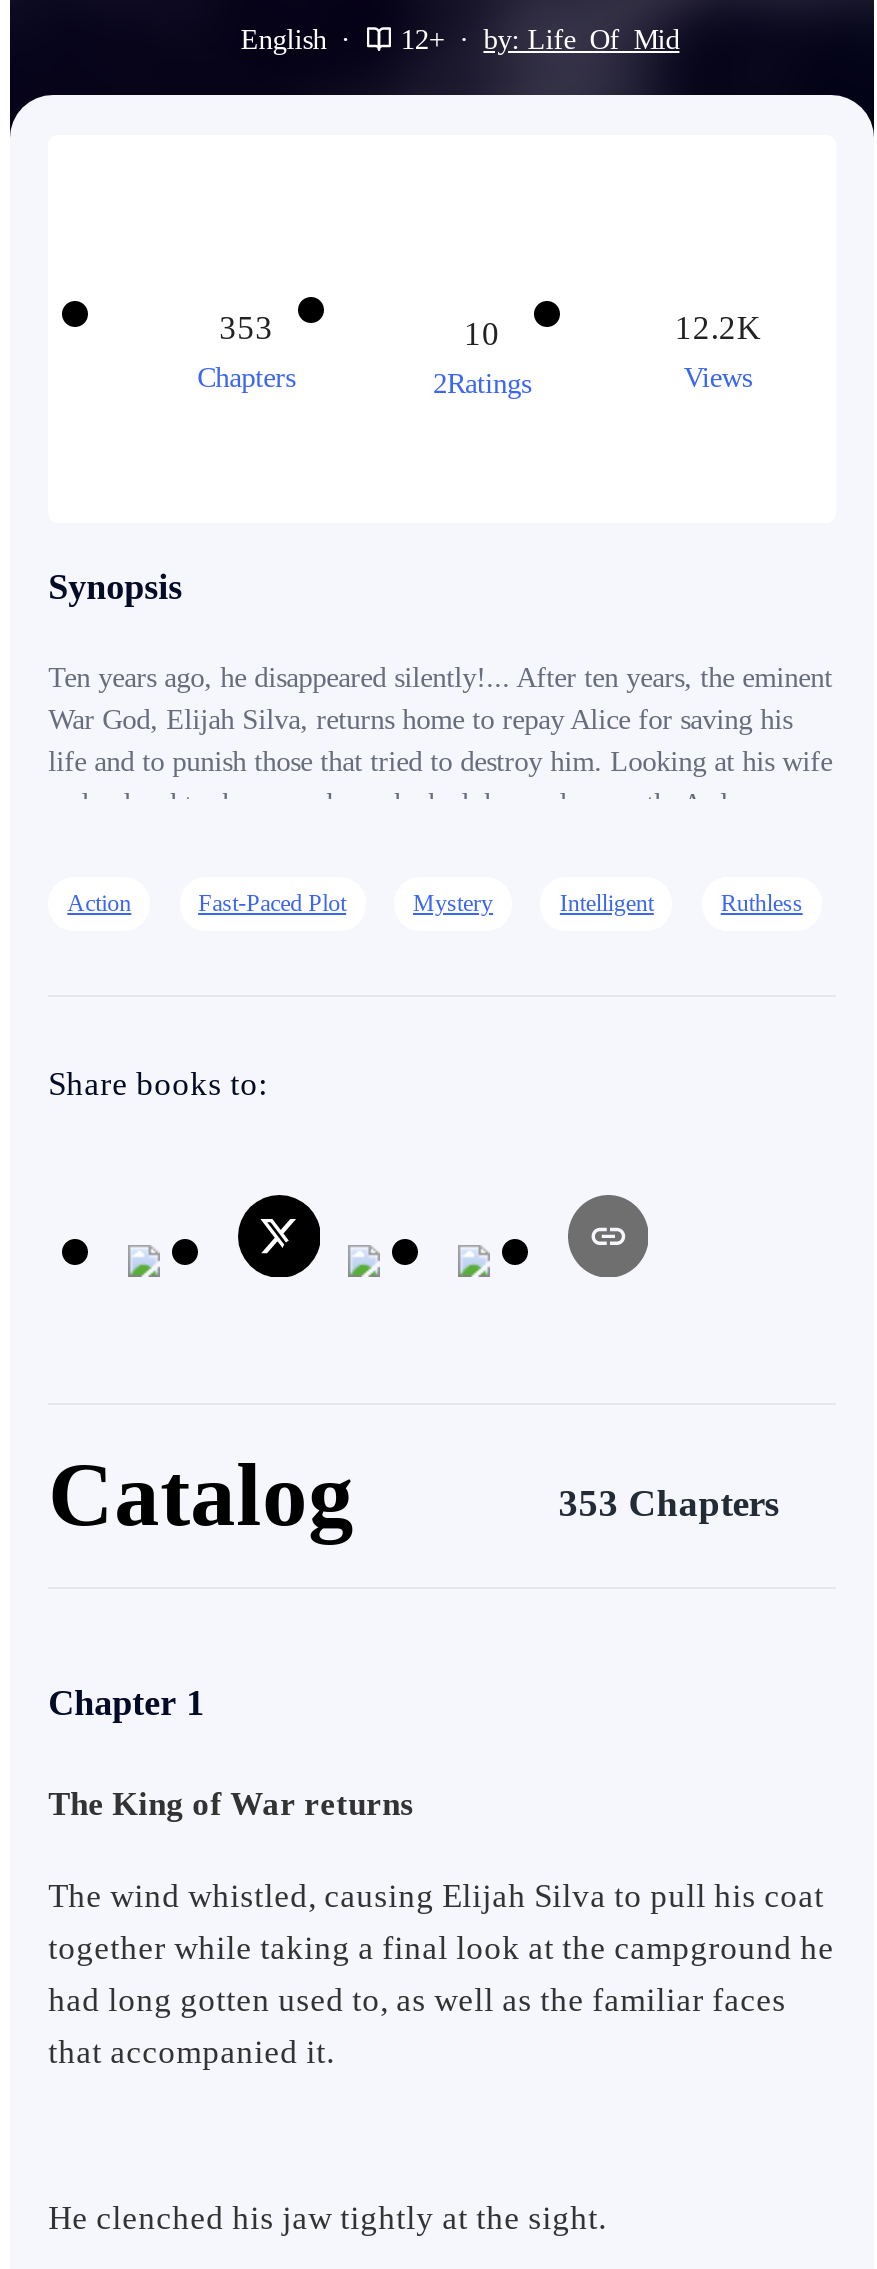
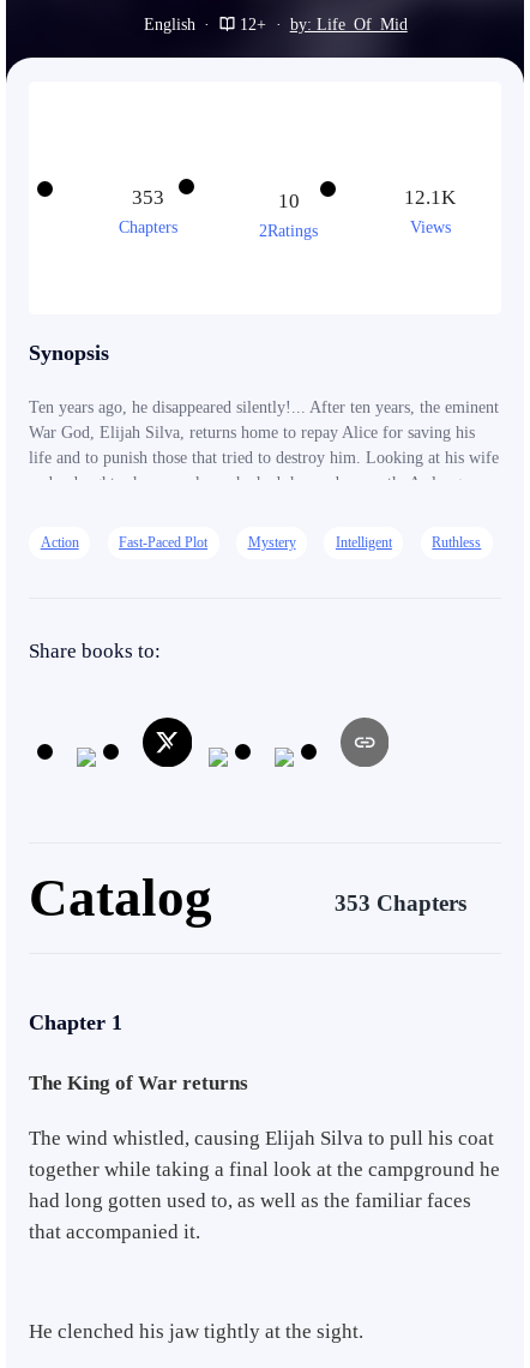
[675,310,761,348] 12.2K -> [405,187,456,209] 12.1K

